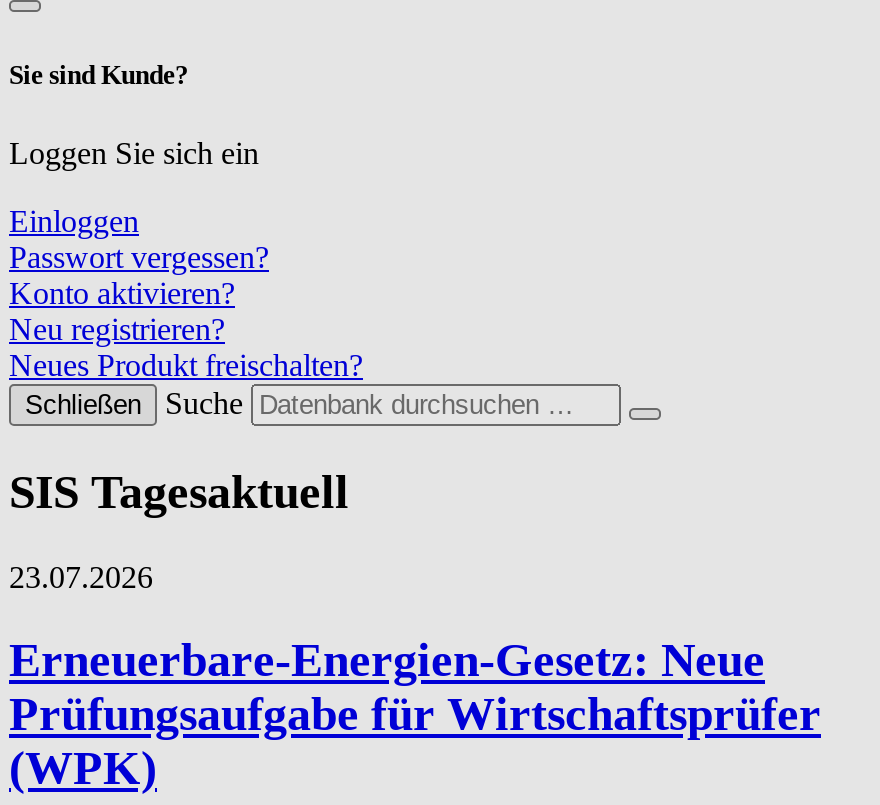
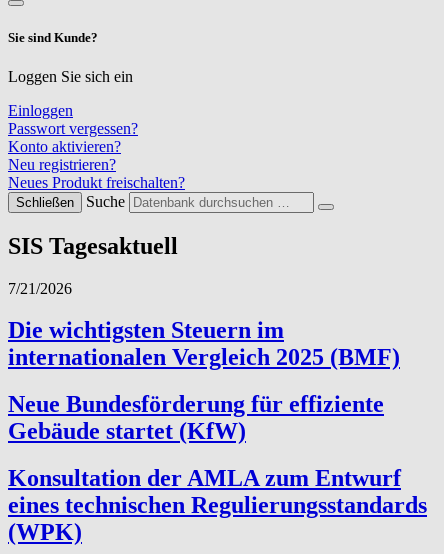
[9,559,821,741] 23.07.2026 | Erneuerbare-Energien-Gesetz: Neue | Prüfungsaufgabe für Wirtschaftsprüfer -> [8,279,427,518] 7/21/2026 | Die wichtigsten Steuern im | internationalen Vergleich 2025 (BMF) | Neue Bundesförderung für effiziente | Gebäude startet (KfW) | Konsultation der AMLA zum Entwurf | eines technischen Regulierungsstandards

